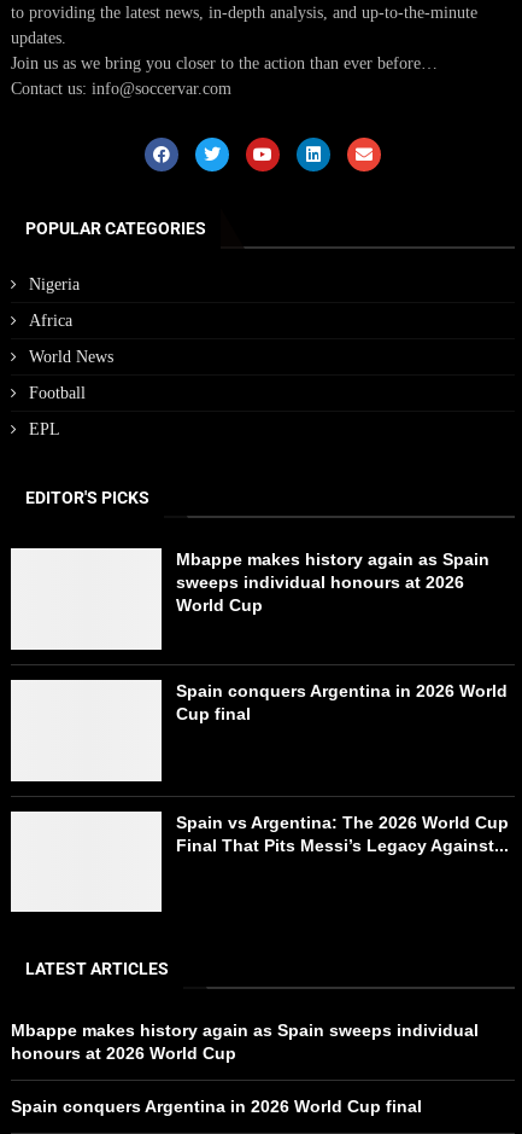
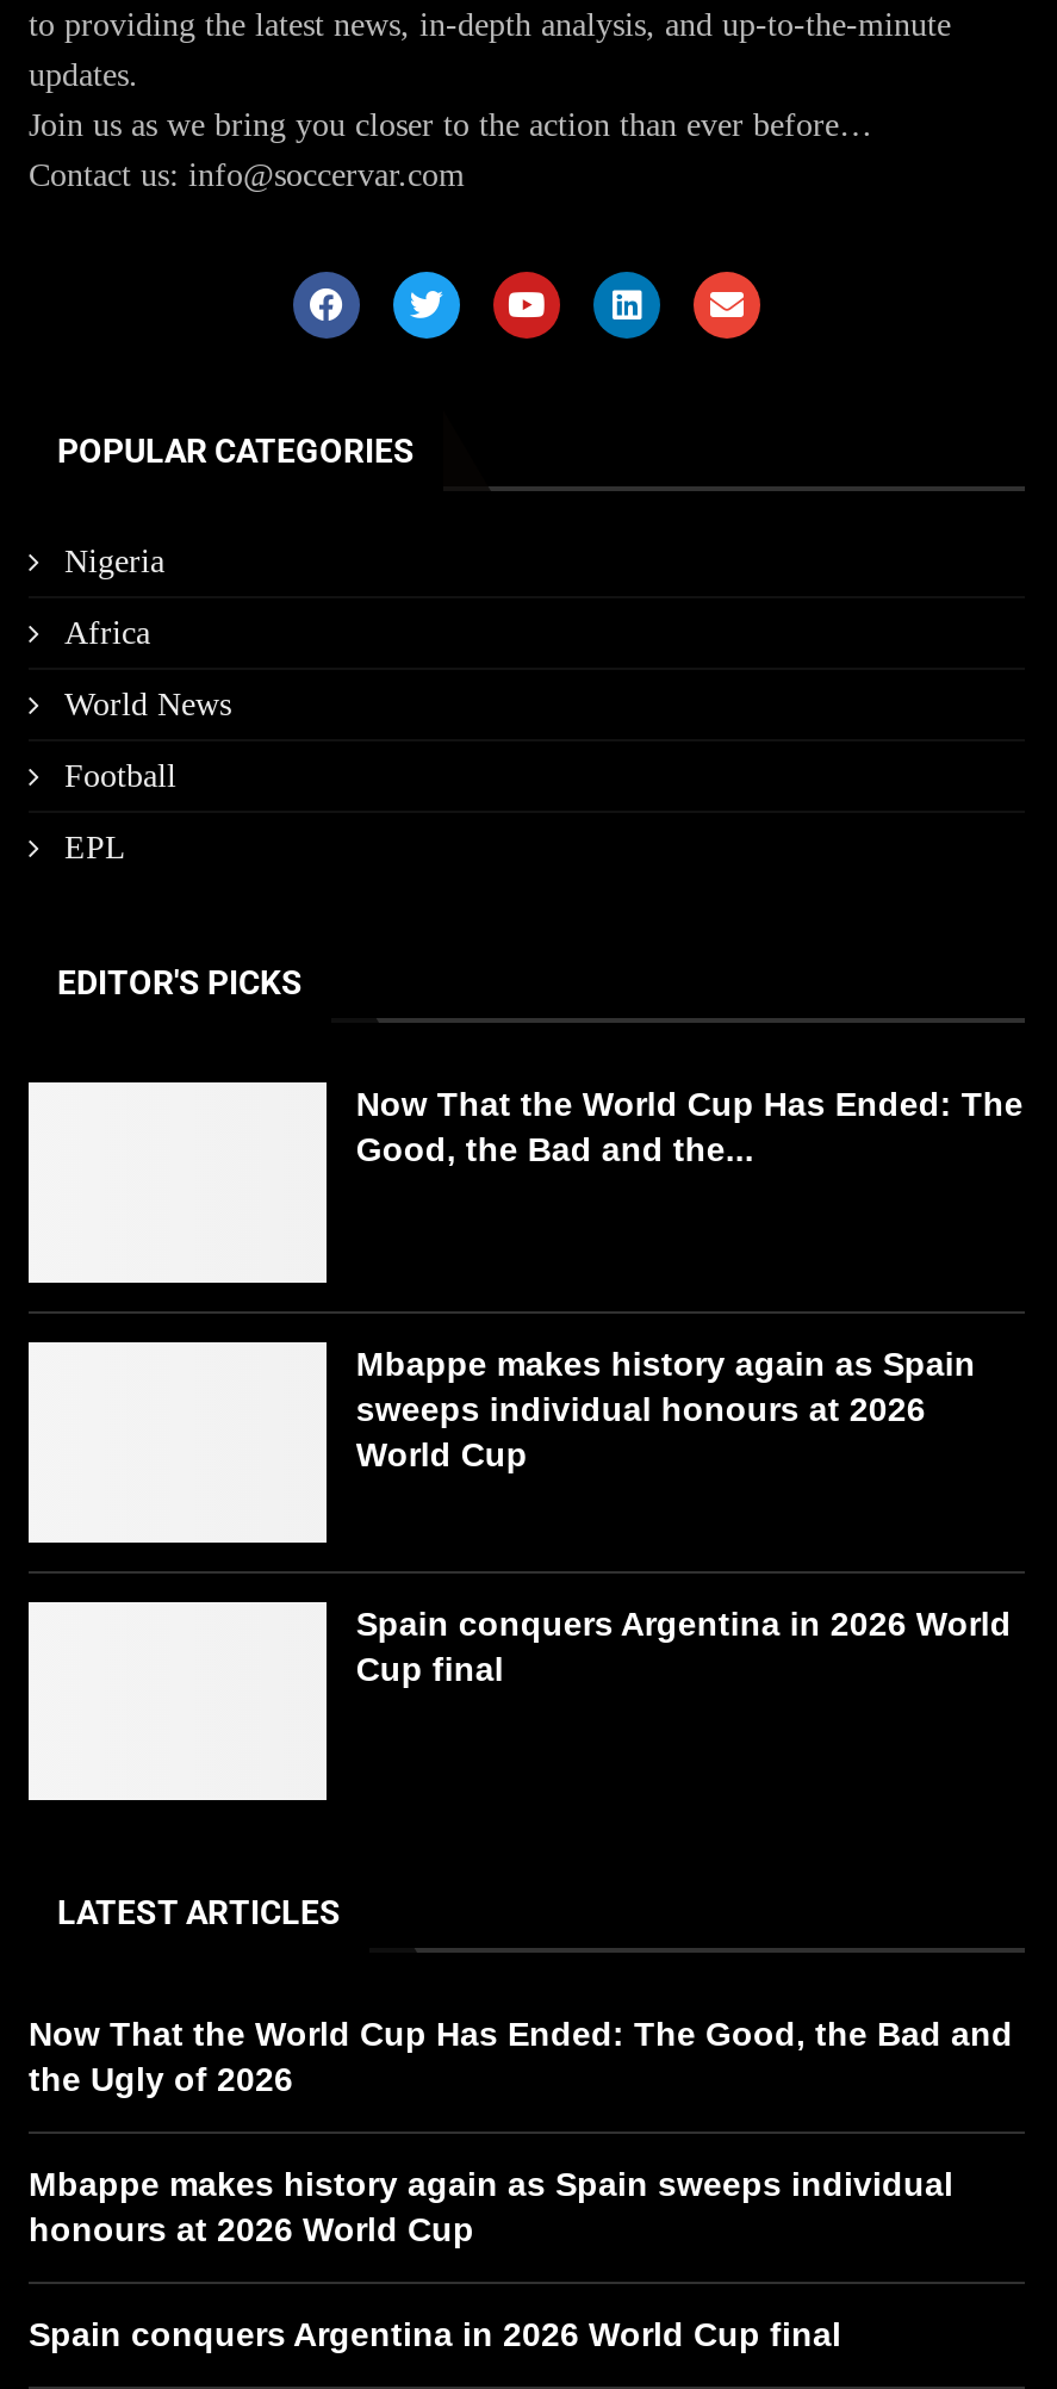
none -> [356,1086,1023,1169] Now That the World Cup Has Ended: The | Good, the Bad and the...
moved [176,550,508,723] -> [356,1345,1011,1687]: Mbappe makes history again as Spain | sweeps individual honours at 2026 | World Cup | Spain conquers Argentina in 2026 World | Cup final
[176,812,509,855] Spain vs Argentina: The 2026 World Cup | Final That Pits Messi’s Legacy Against... -> none
none -> [29,2015,1013,2099] Now That the World Cup Has Ended: The Good, the Bad and | the Ugly of 2026

